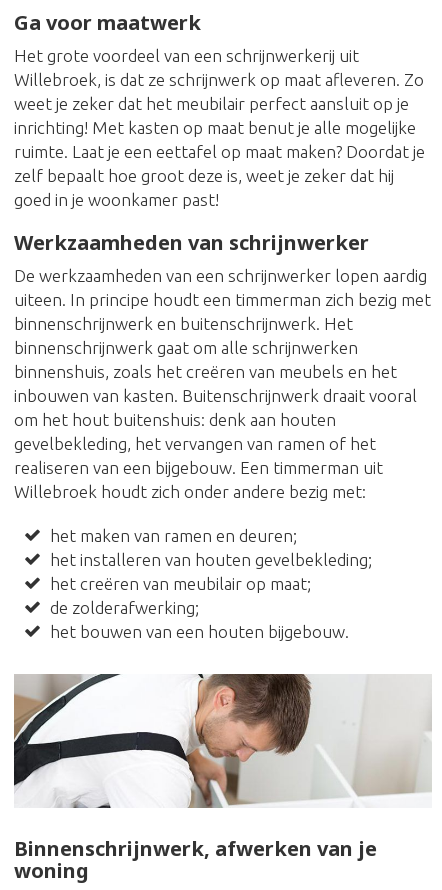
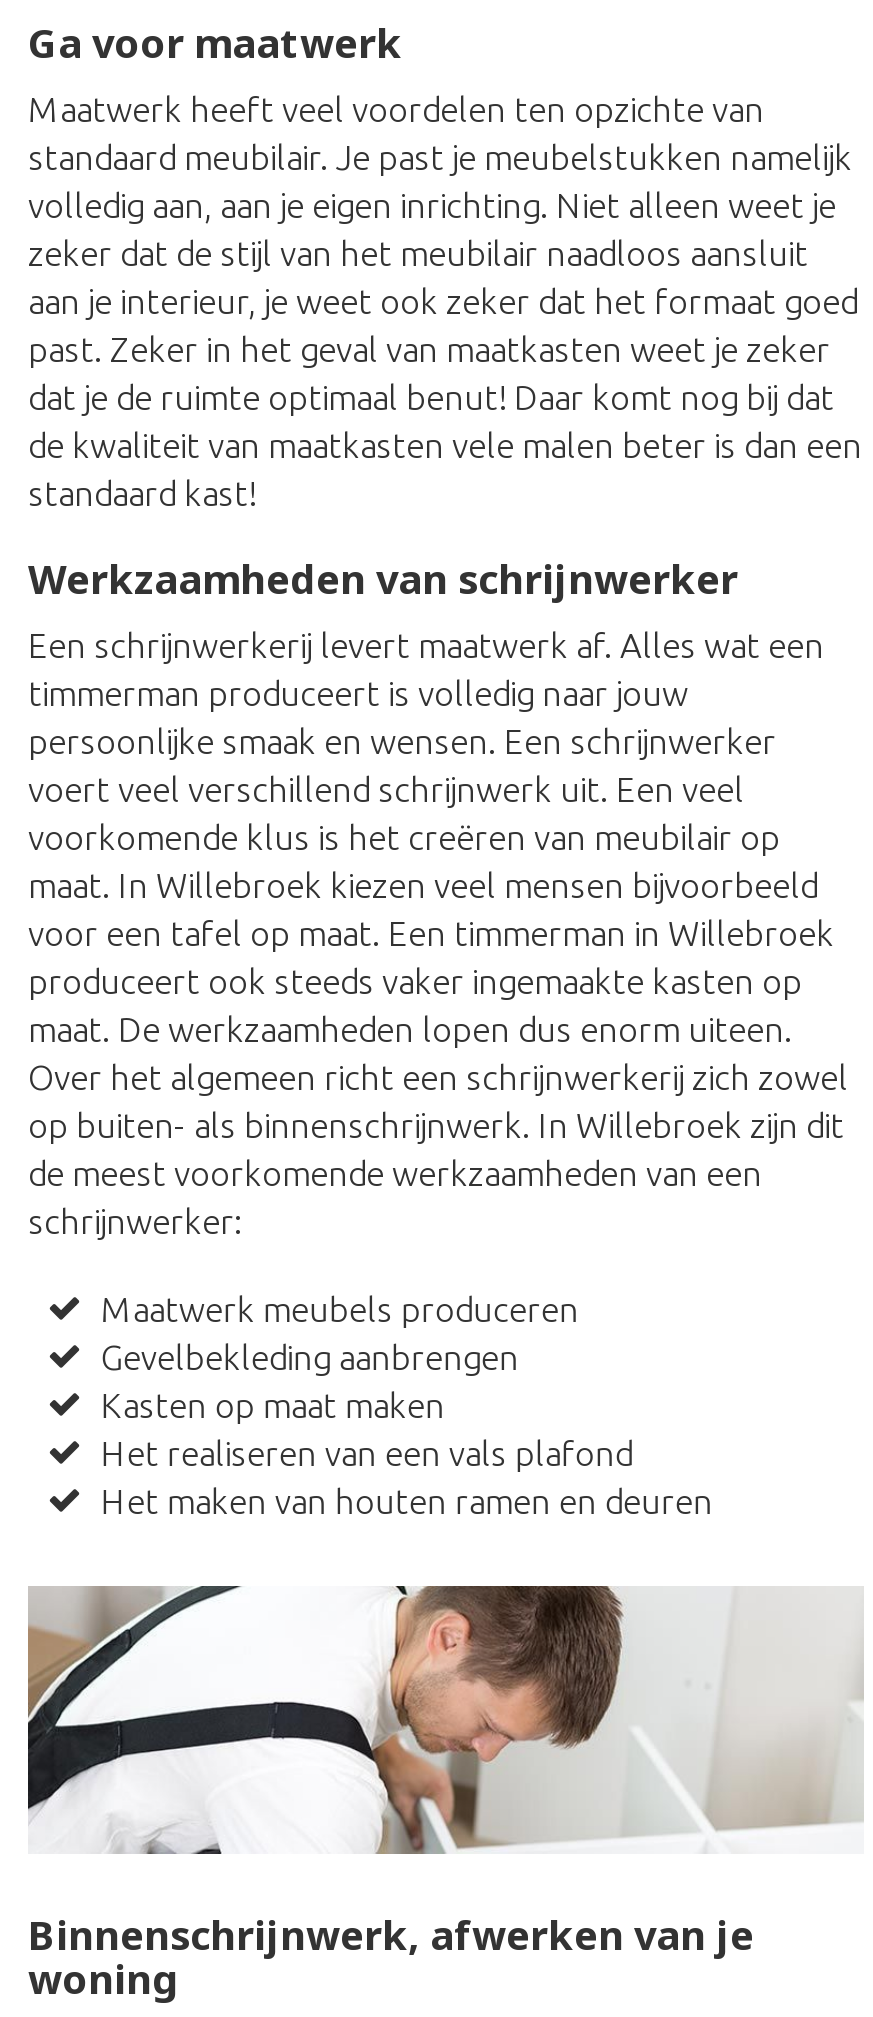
[14,46,425,209] Het grote voordeel van een schrijnwerkerij uit | Willebroek, is dat ze schrijnwerk op maat afleveren. Zo | weet je zeker dat het meubilair perfect aansluit op je | inrichting! Met kasten op maat benut je alle mogelijke | ruimte. Laat je een eettafel op maat maken? Doordat je | zelf bepaalt hoe groot deze is, weet je zeker dat hij | goed in je woonkamer past! -> [28,90,862,512] Maatwerk heeft veel voordelen ten opzichte van | standaard meubilair. Je past je meubelstukken namelijk | volledig aan, aan je eigen inrichting. Niet alleen weet je | zeker dat de stijl van het meubilair naadloos aansluit | aan je interieur, je weet ook zeker dat het formaat goed | past. Zeker in het geval van maatkasten weet je zeker | dat je de ruimte optimaal benut! Daar komt nog bij dat | de kwaliteit van maatkasten vele malen beter is dan een | standaard kast!
[14,266,431,501] De werkzaamheden van een schrijnwerker lopen aardig | uiteen. In principe houdt een timmerman zich bezig met | binnenschrijnwerk en buitenschrijnwerk. Het | binnenschrijnwerk gaat om alle schrijnwerken | binnenshuis, zoals het creëren van meubels en het | inbouwen van kasten. Buitenschrijnwerk draait vooral | om het hout buitenshuis: denk aan houten | gevelbekleding, het vervangen van ramen of het | realiseren van een bijgebouw. Een timmerman uit | Willebroek houdt zich onder andere bezig met: -> [28,626,848,1240] Een schrijnwerkerij levert maatwerk af. Alles wat een | timmerman produceert is volledig naar jouw | persoonlijke smaak en wensen. Een schrijnwerker | voert veel verschillend schrijnwerk uit. Een veel | voorkomende klus is het creëren van meubilair op | maat. In Willebroek kiezen veel mensen bijvoorbeeld | voor een tafel op maat. Een timmerman in Willebroek | produceert ook steeds vaker ingemaakte kasten op | maat. De werkzaamheden lopen dus enorm uiteen. | Over het algemeen richt een schrijnwerkerij zich zowel | op buiten- als binnenschrijnwerk. In Willebroek zijn dit | de meest voorkomende werkzaamheden van een | schrijnwerker:
[50,526,372,641] het maken van ramen en deuren; | het installeren van houten gevelbekleding; | het creëren van meubilair op maat; | de zolderafwerking; | het bouwen van een houten bijgebouw. -> [101,1290,713,1520] Maatwerk meubels produceren | Gevelbekleding aanbrengen | Kasten op maat maken | Het realiseren van een vals plafond | Het maken van houten ramen en deuren

